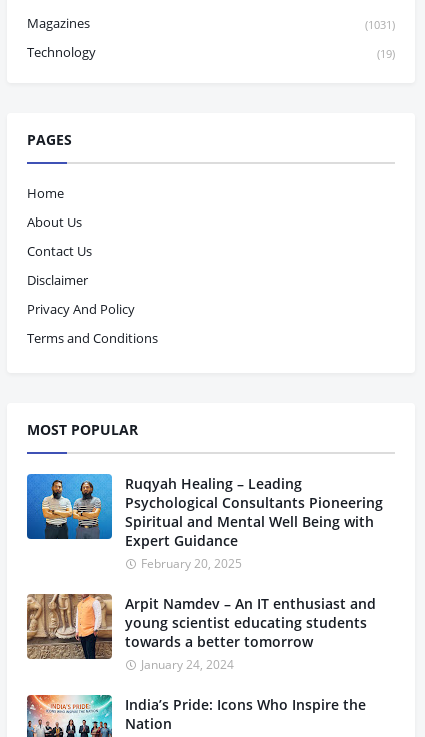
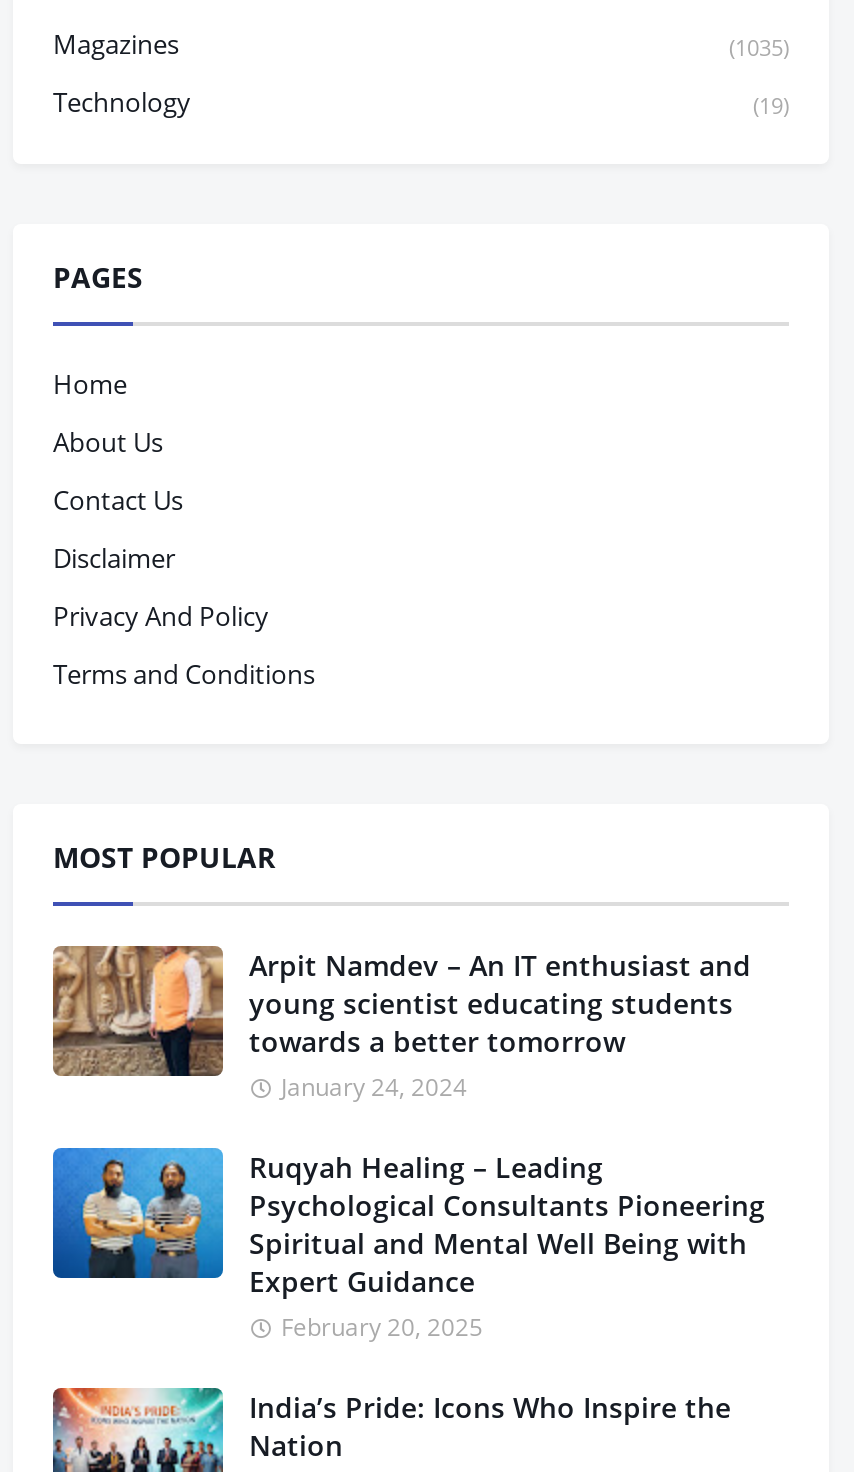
[365,17,395,32] (1031) -> [729,32,789,62] (1035)
moved [26,473,383,572] -> [51,1146,765,1344]: [image] | Ruqyah Healing – Leading | Psychological Consultants Pioneering | Spiritual and Mental Well Being with | Expert Guidance | February 20, 2025
moved [26,593,376,673] -> [51,944,751,1104]: [image] | Arpit Namdev – An IT enthusiast and | young scientist educating students | towards a better tomorrow | January 24, 2024

